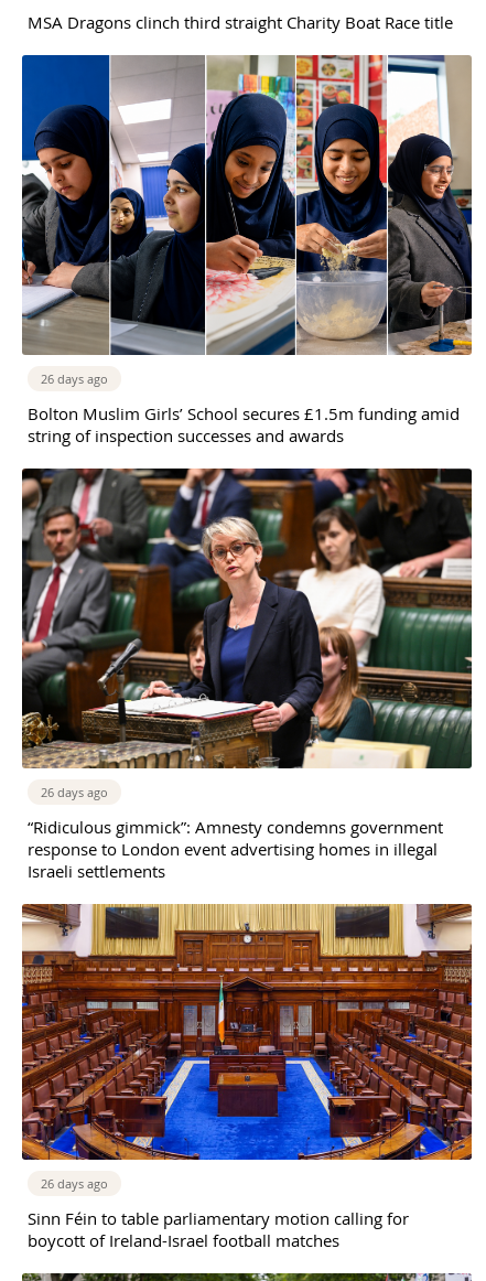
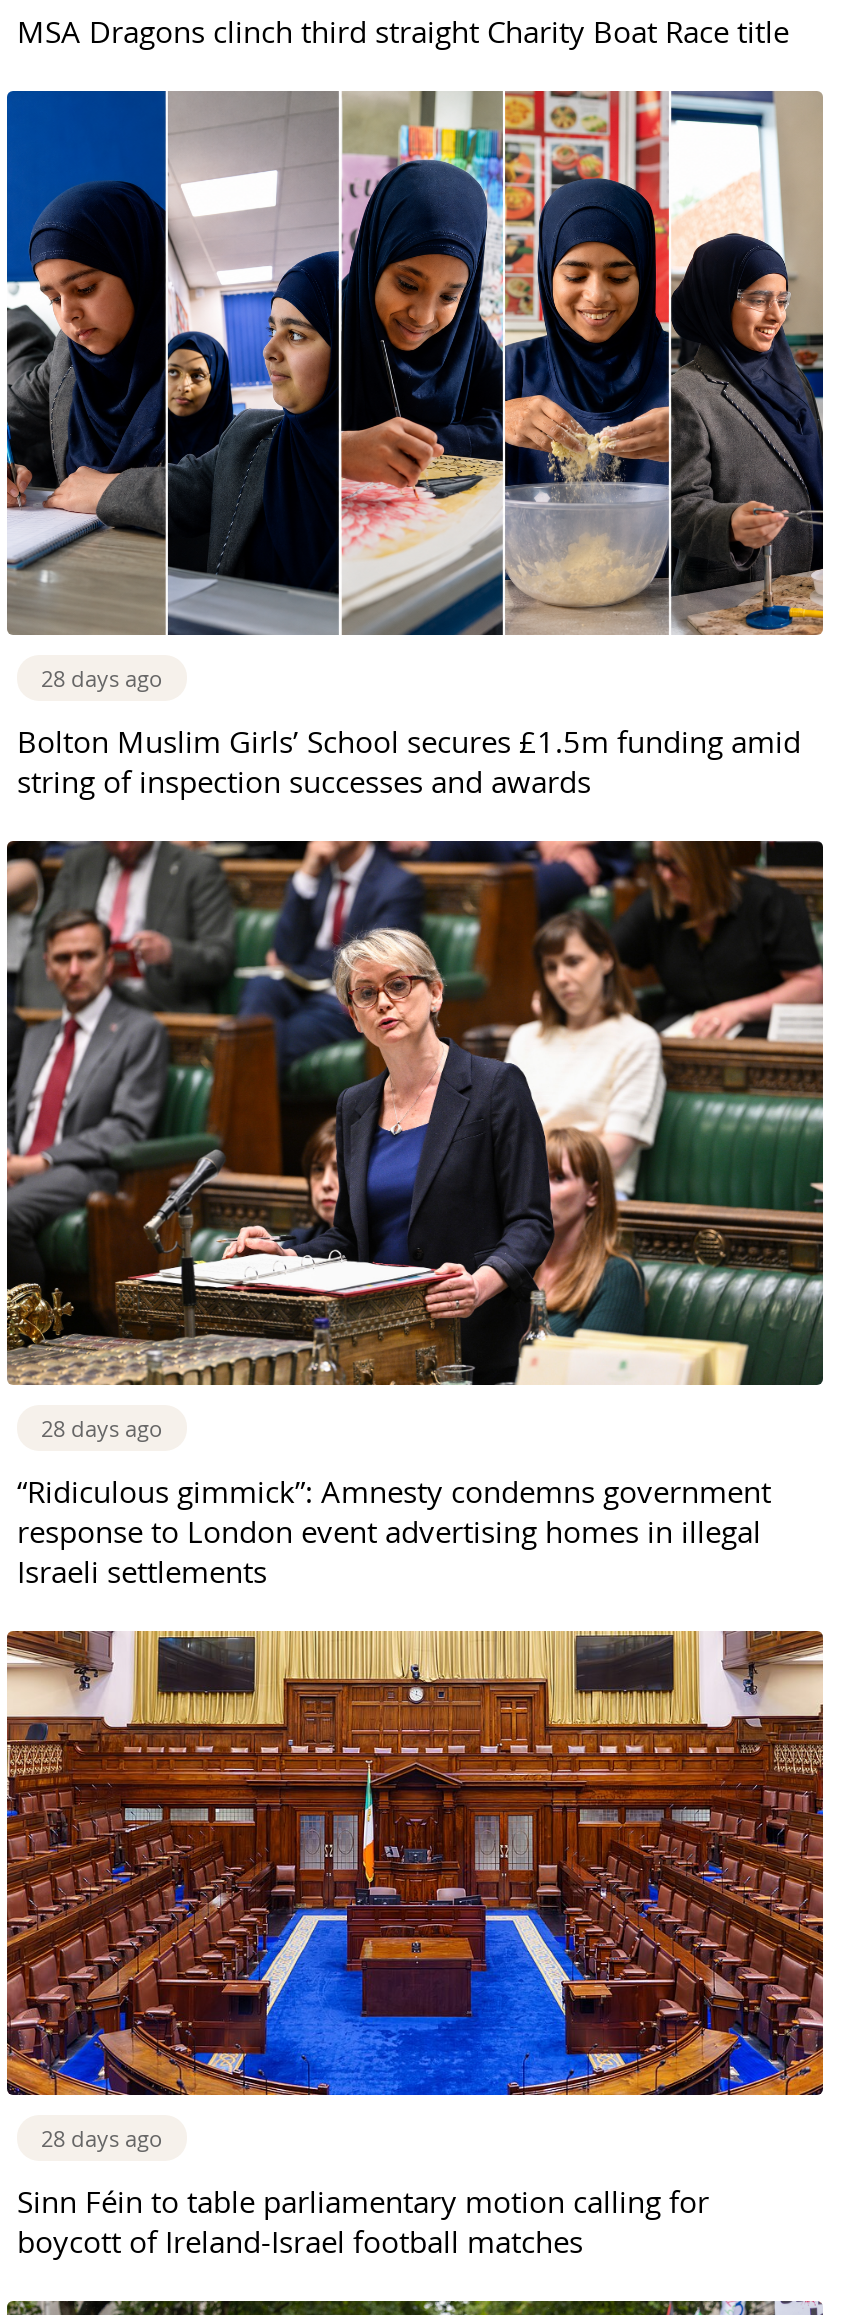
[41,370,108,387] 26 days ago -> [41,662,163,692] 28 days ago
[41,783,108,800] 26 days ago -> [41,1412,163,1442] 28 days ago
[41,1176,108,1192] 26 days ago -> [41,2124,163,2154] 28 days ago

